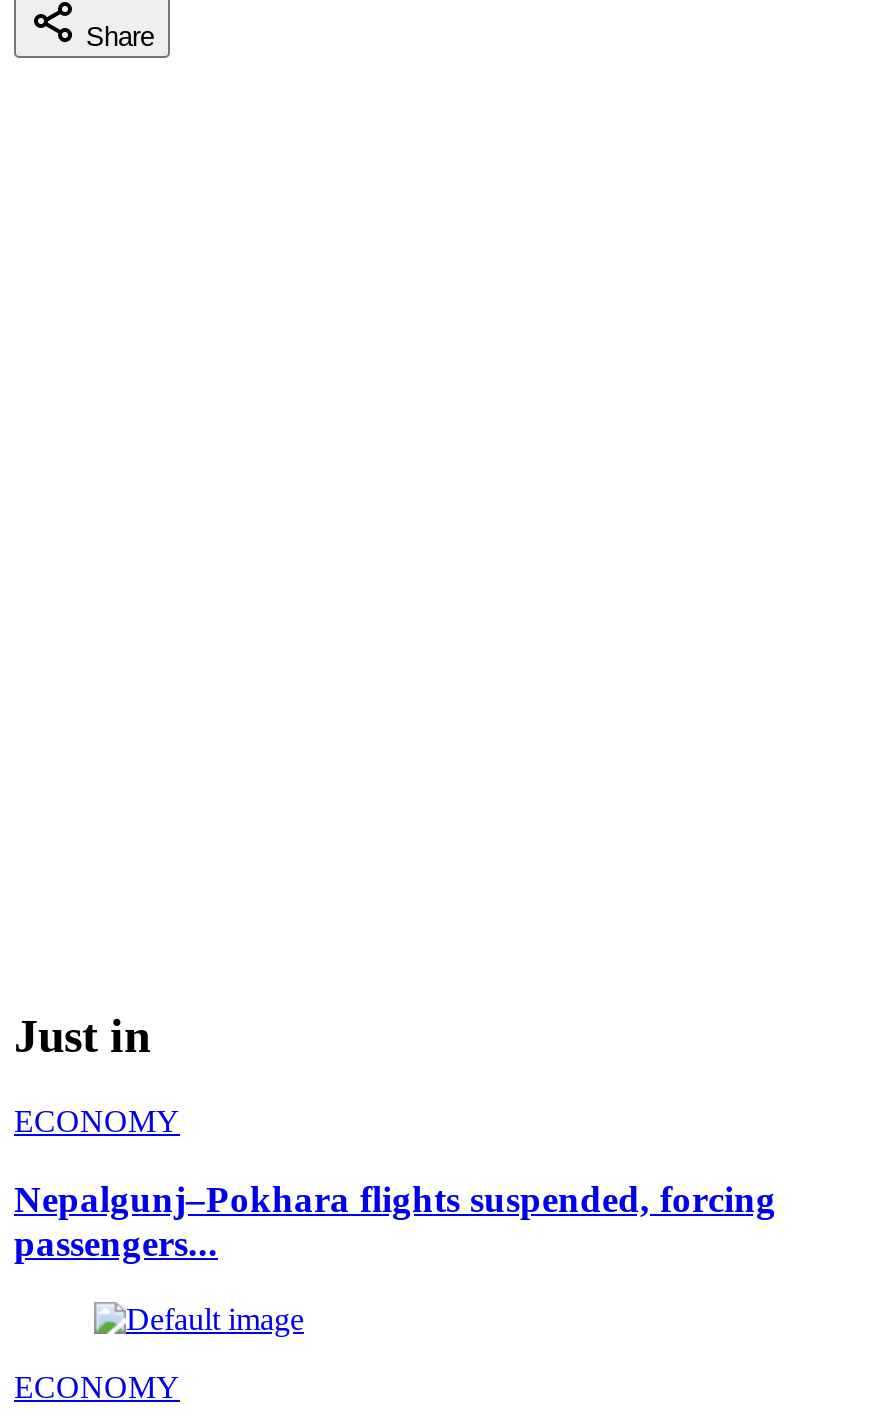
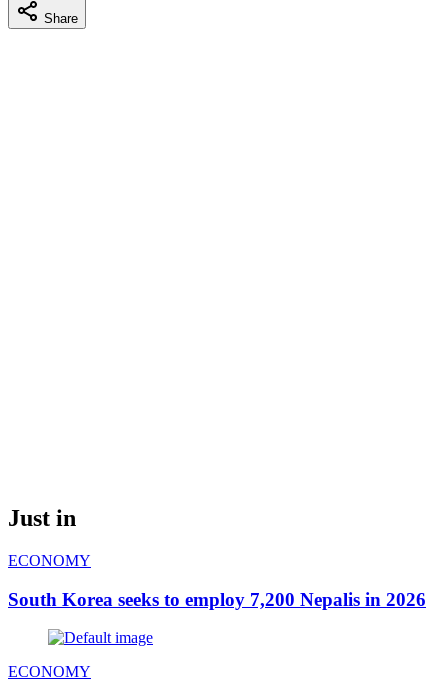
[14,1177,776,1263] Nepalgunj–Pokhara flights suspended, forcing | passengers... -> [8,589,426,610] South Korea seeks to employ 7,200 Nepalis in 2026

